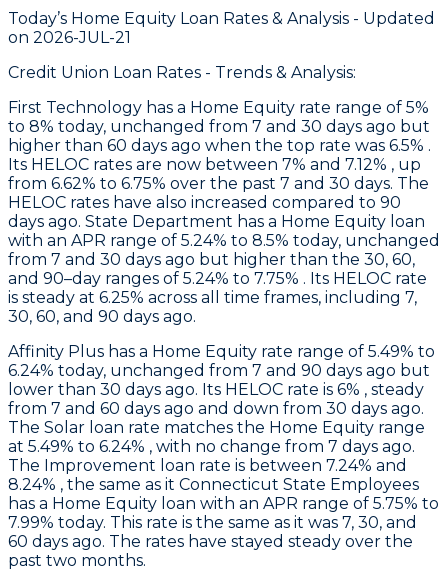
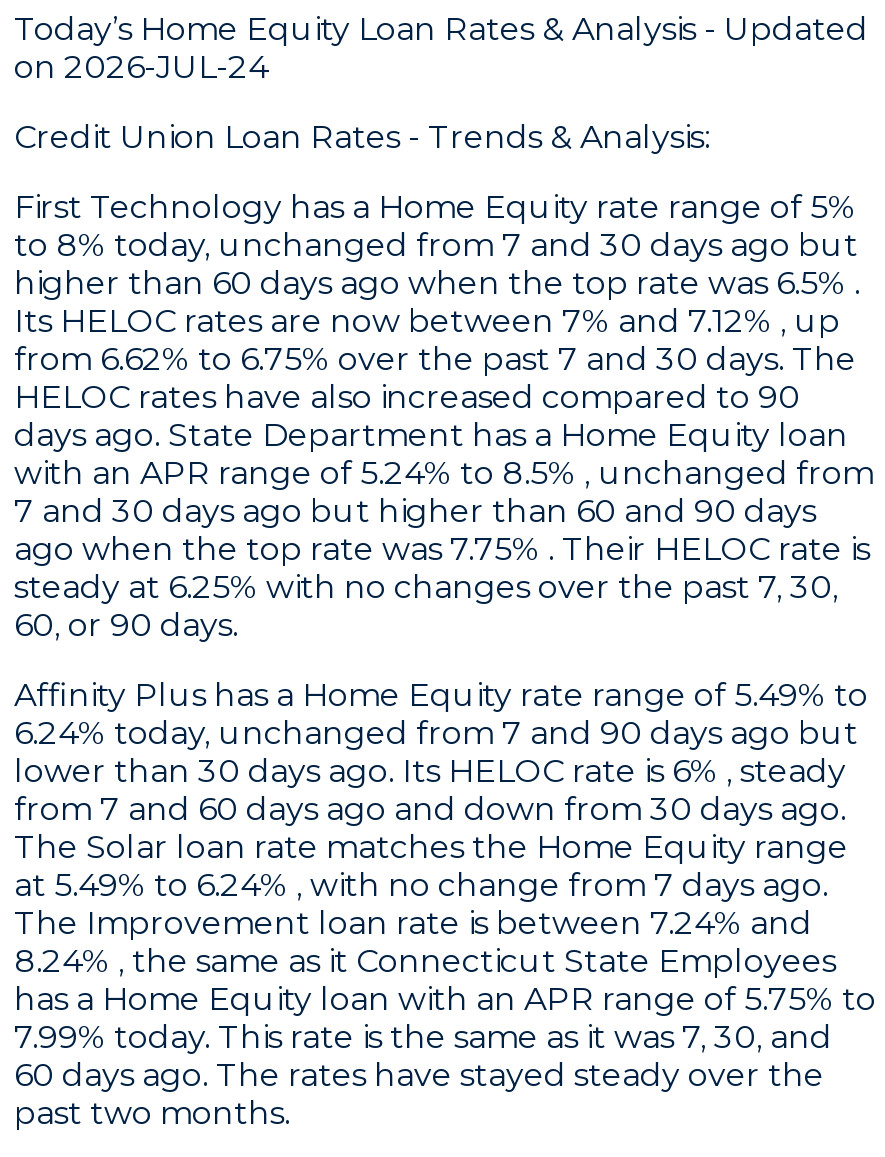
[8,28,131,47] on 2026-JUL-21 -> [14,47,268,85] on 2026-JUL-24
[8,231,440,326] with an APR range of 5.24% to 8.5% today, unchanged | from 7 and 30 days ago but higher than the 30, 60, | and 90–day ranges of 5.24% to 7.75% . Its HELOC rate | is steady at 6.25% across all time frames, including 7, | 30, 60, and 90 days ago. -> [14,453,874,643] with an APR range of 5.24% to 8.5% , unchanged from | 7 and 30 days ago but higher than 60 and 90 days | ago when the top rate was 7.75% . Their HELOC rate is | steady at 6.25% with no changes over the past 7, 30, | 60, or 90 days.

